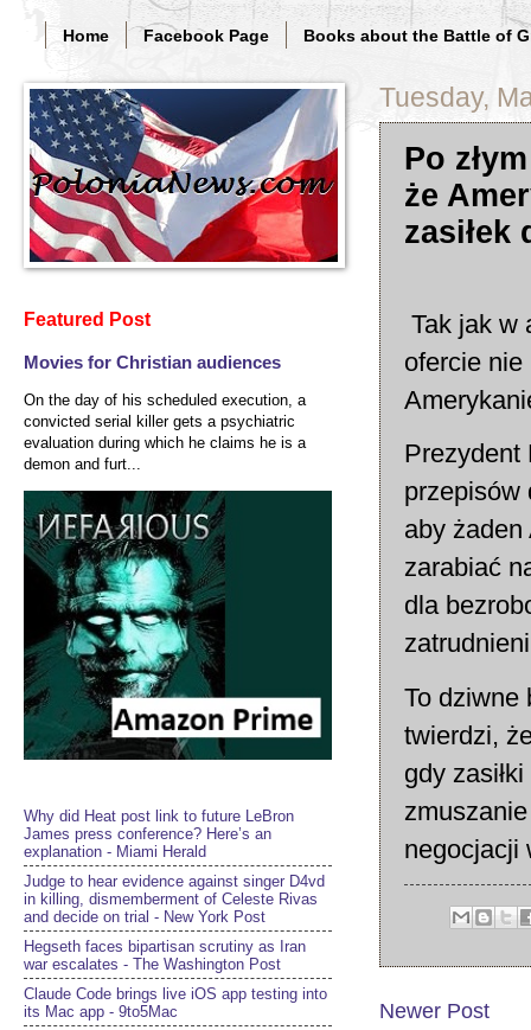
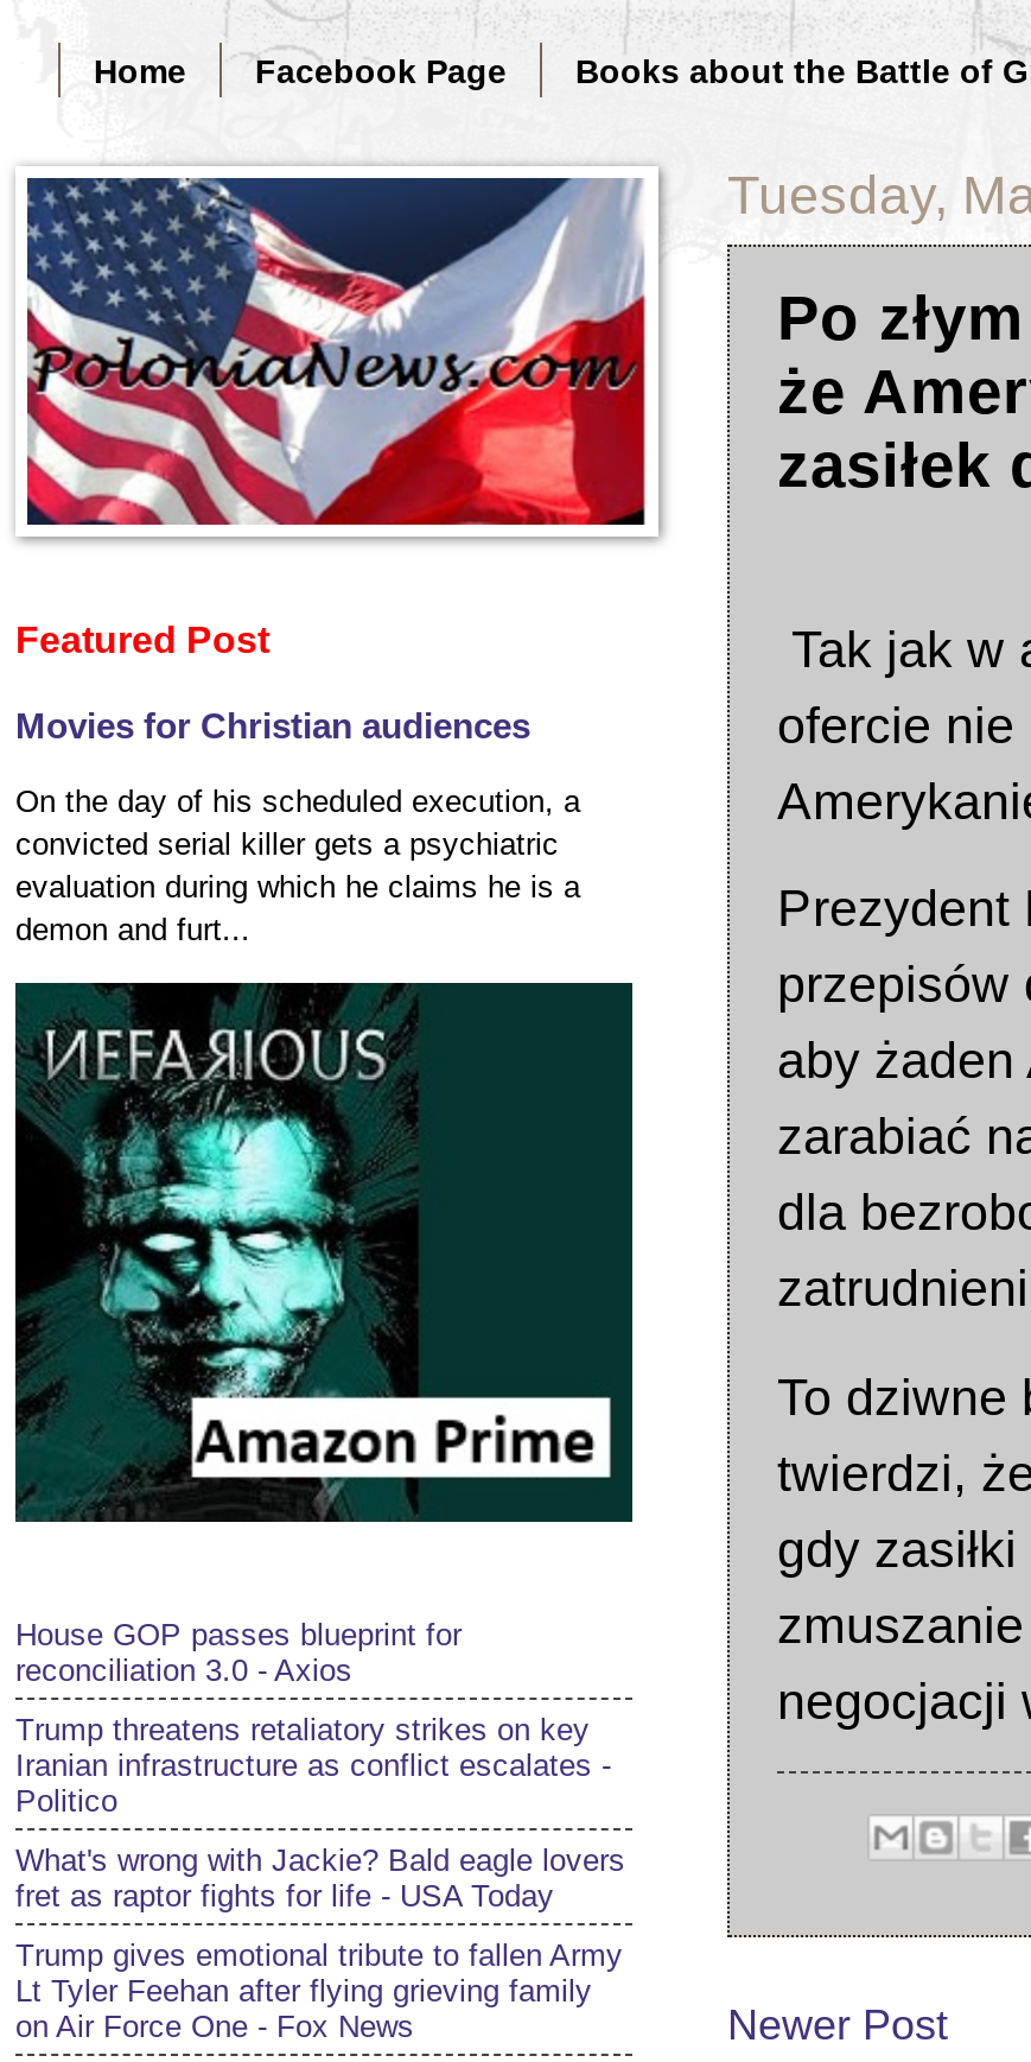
[24,807,294,860] Why did Heat post link to future LeBron | James press conference? Here’s an | explanation - Miami Herald -> [15,1616,462,1688] House GOP passes blueprint for | reconciliation 3.0 - Axios
[24,872,325,925] Judge to hear evidence against singer D4vd | in killing, dismemberment of Celeste Rivas | and decide on trial - New York Post -> [15,1711,611,1818] Trump threatens retaliatory strikes on key | Iranian infrastructure as conflict escalates - | Politico
[24,937,306,973] Hegseth faces bipartisan scrutiny as Iran | war escalates - The Washington Post -> [15,1842,625,1913] What's wrong with Jackie? Bald eagle lovers | fret as raptor fights for life - USA Today
[24,985,327,1020] Claude Code brings live iOS app testing into | its Mac app - 9to5Mac -> [15,1937,623,2044] Trump gives emotional tribute to fallen Army | Lt Tyler Feehan after flying grieving family | on Air Force One - Fox News

